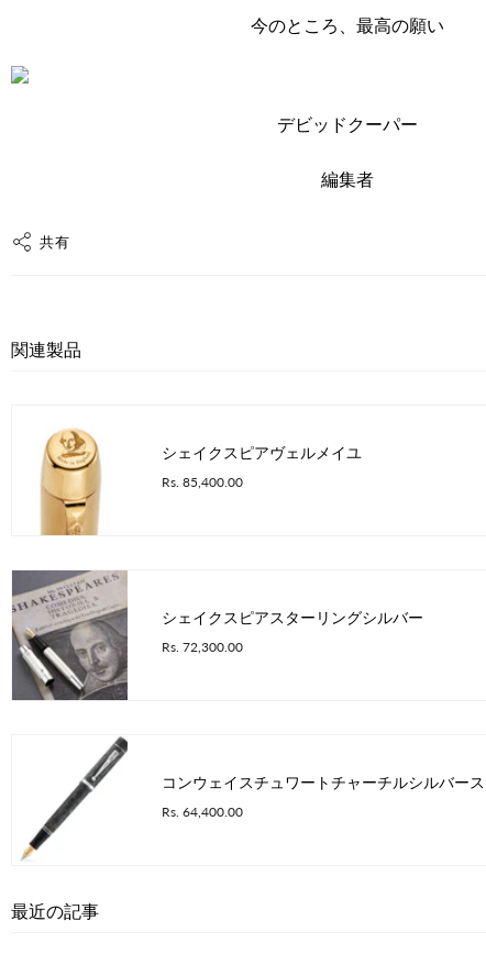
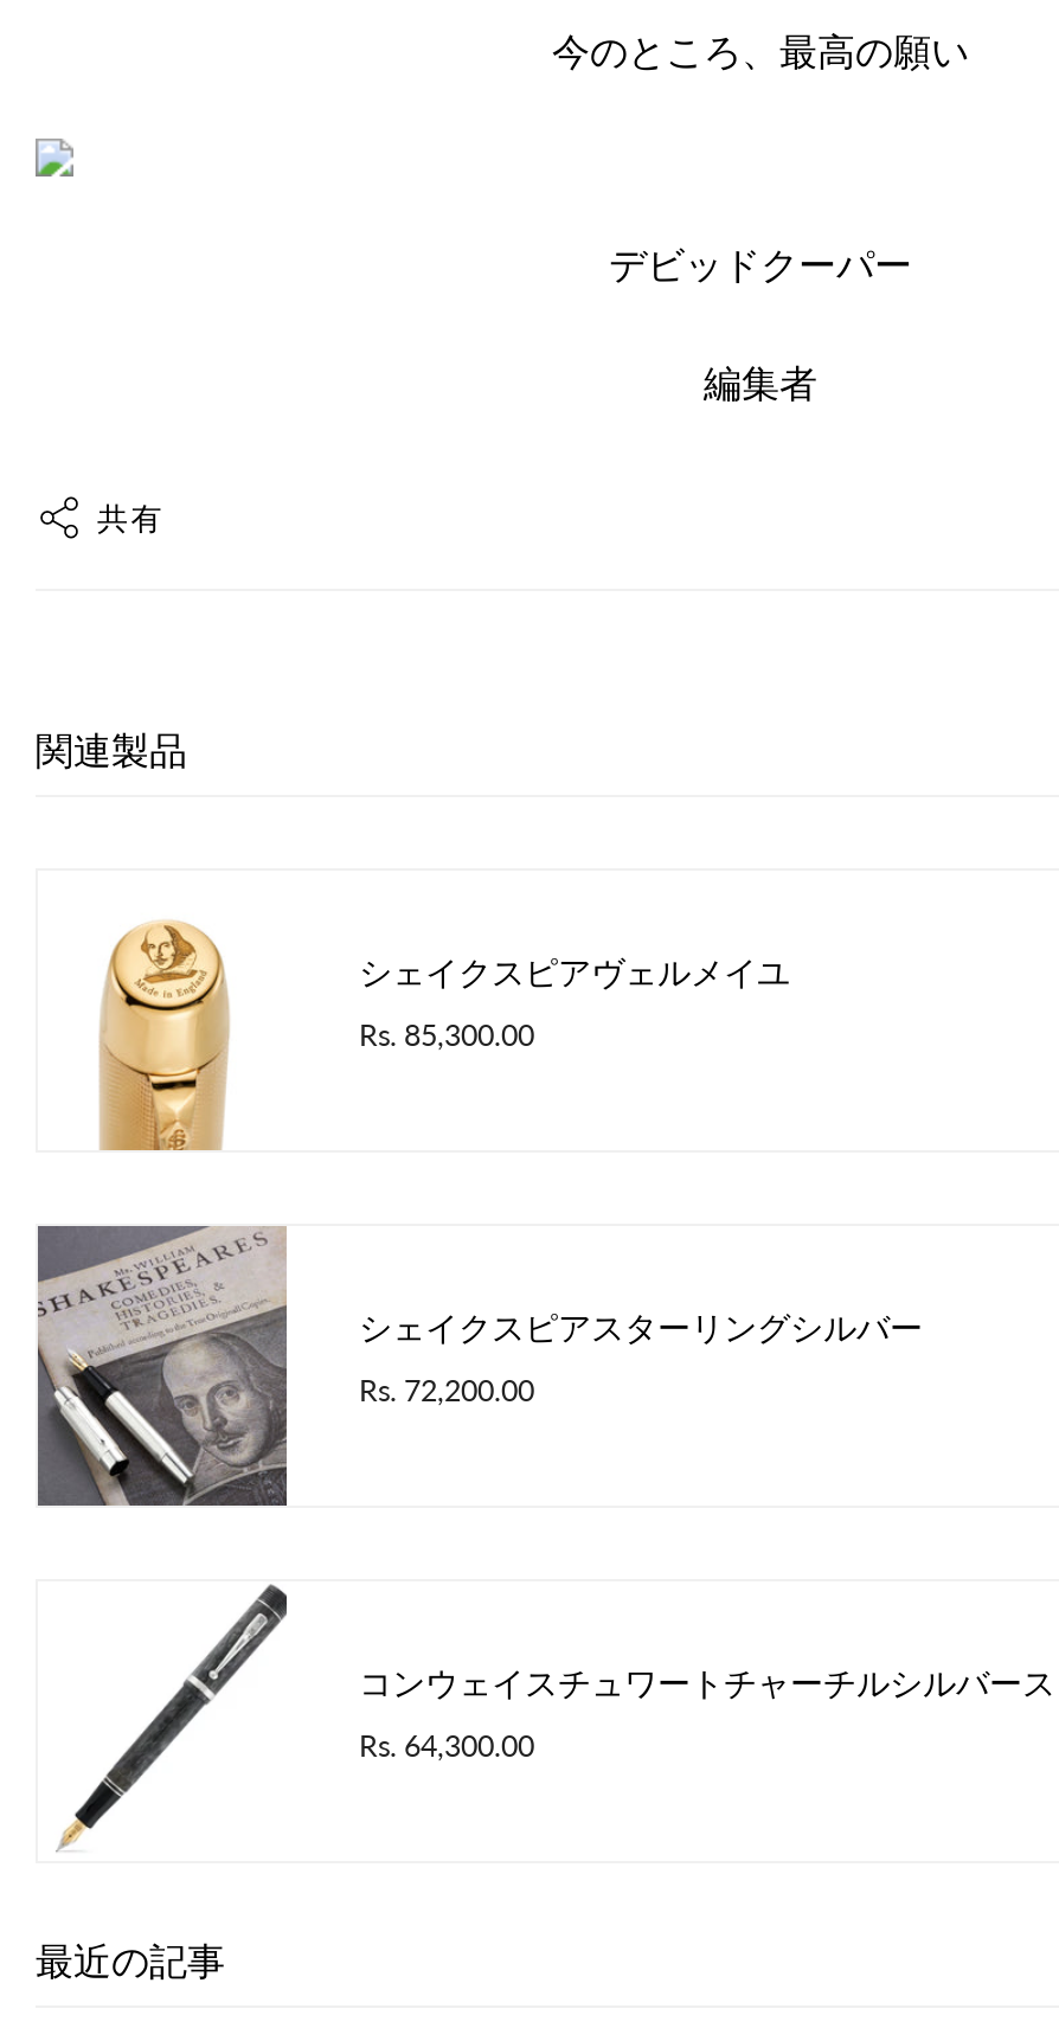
[161,474,242,491] Rs. 85,400.00 -> [359,1018,534,1053] Rs. 85,300.00
[161,639,242,656] Rs. 72,300.00 -> [359,1373,534,1408] Rs. 72,200.00
[161,804,242,820] Rs. 64,400.00 -> [359,1728,534,1764] Rs. 64,300.00

